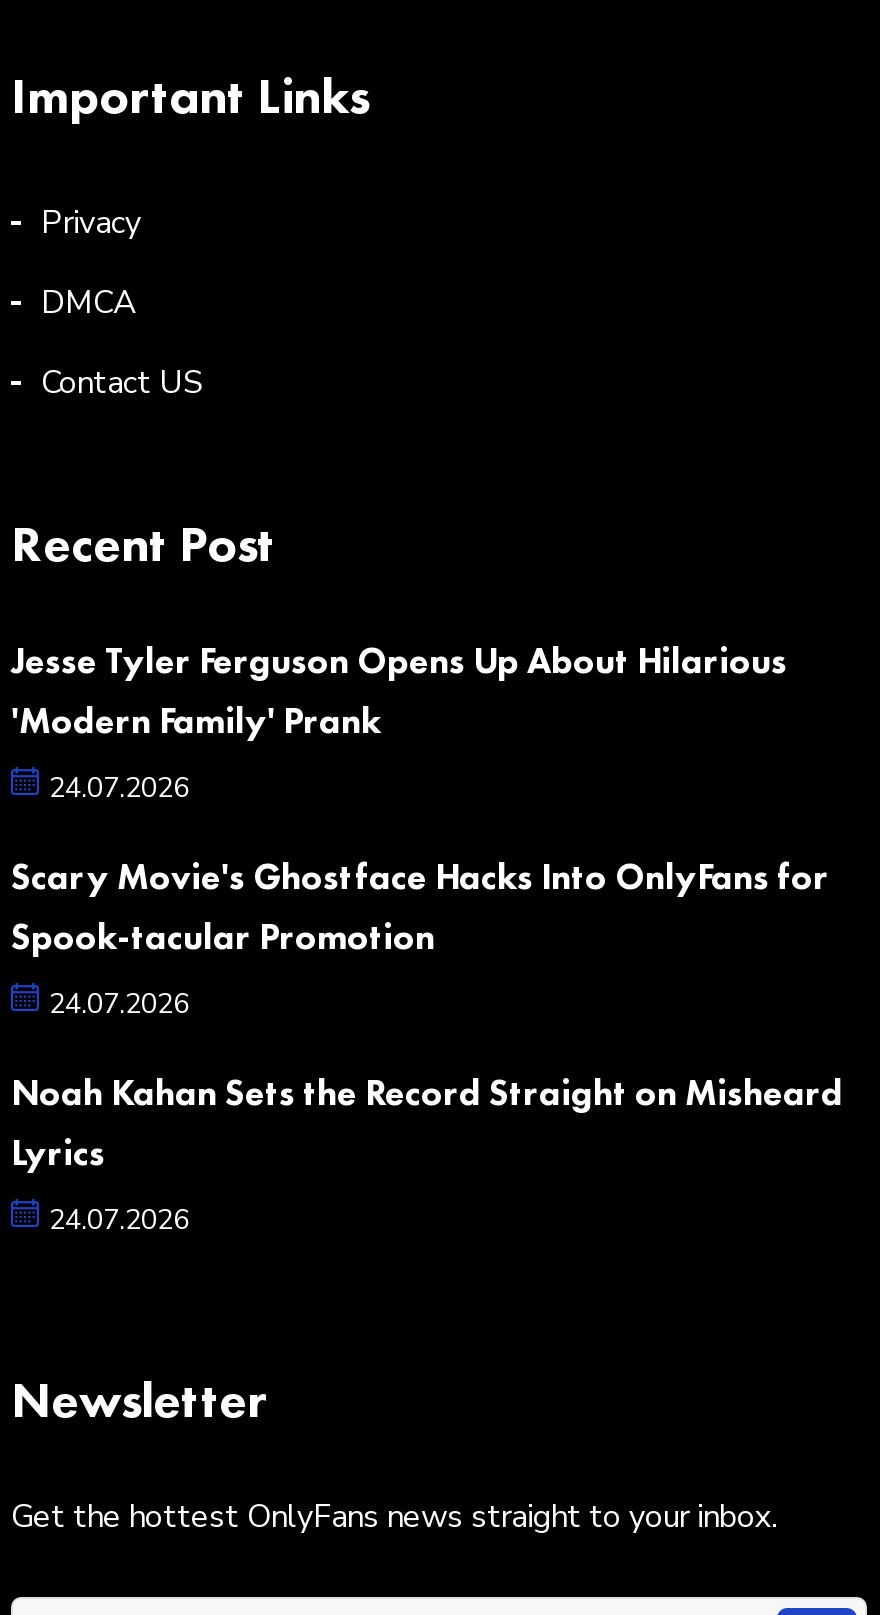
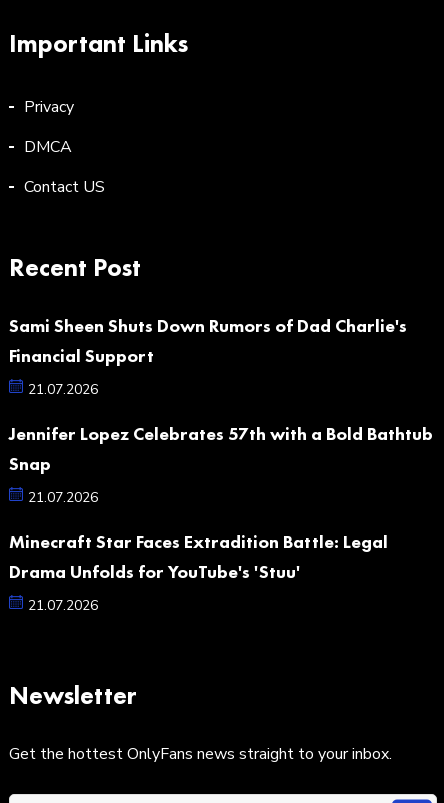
[11,637,787,743] Jesse Tyler Ferguson Opens Up About Hilarious | 'Modern Family' Prank -> [9,314,407,367] Sami Sheen Shuts Down Rumors of Dad Charlie's | Financial Support
[49,769,189,807] 24.07.2026 -> [28,380,98,399] 21.07.2026
[11,853,829,959] Scary Movie's Ghostface Hacks Into OnlyFans for | Spook-tacular Promotion -> [9,422,433,475] Jennifer Lopez Celebrates 57th with a Bold Bathtub | Snap
[49,985,189,1023] 24.07.2026 -> [28,488,98,507] 21.07.2026
[11,1069,843,1175] Noah Kahan Sets the Record Straight on Misheard | Lyrics -> [9,530,388,583] Minecraft Star Faces Extradition Battle: Legal | Drama Unfolds for YouTube's 'Stuu'
[49,1201,189,1239] 24.07.2026 -> [28,596,98,615] 21.07.2026

